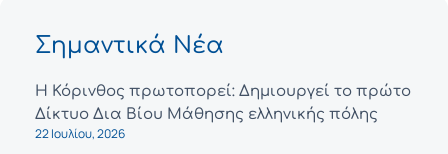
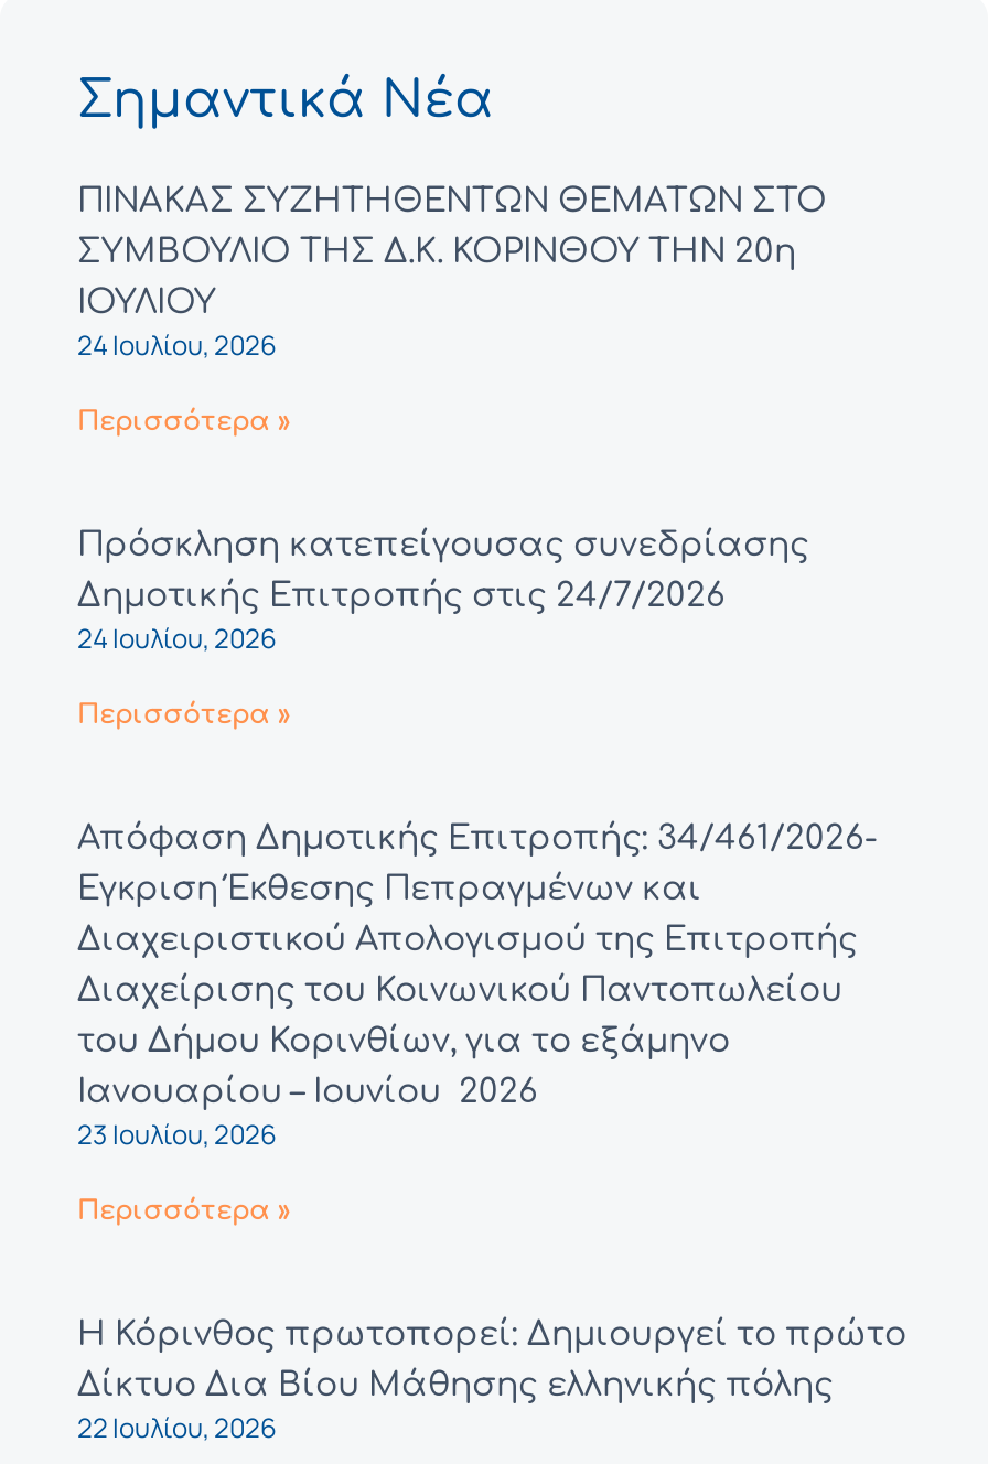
none -> [77,183,878,1226] ΠΙΝΑΚΑΣ ΣΥΖΗΤΗΘΕΝΤΩΝ ΘΕΜΑΤΩΝ ΣΤΟ | ΣΥΜΒΟΥΛΙΟ ΤΗΣ Δ.Κ. ΚΟΡΙΝΘΟΥ ΤΗΝ 20η | ΙΟΥΛΙΟΥ | 24 Ιουλίου, 2026 | Περισσότερα » | Πρόσκληση κατεπείγουσας συνεδρίασης | Δημοτικής Επιτροπής στις 24/7/2026 | 24 Ιουλίου, 2026 | Περισσότερα » | Απόφαση Δημοτικής Επιτροπής: 34/461/2026- | Έγκριση Έκθεσης Πεπραγμένων και | Διαχειριστικού Απολογισμού της Επιτροπής | Διαχείρισης του Κοινωνικού Παντοπωλείου | του Δήμου Κορινθίων, για το εξάμηνο | Ιανουαρίου – Ιουνίου 2026 | 23 Ιουλίου, 2026 | Περισσότερα »

